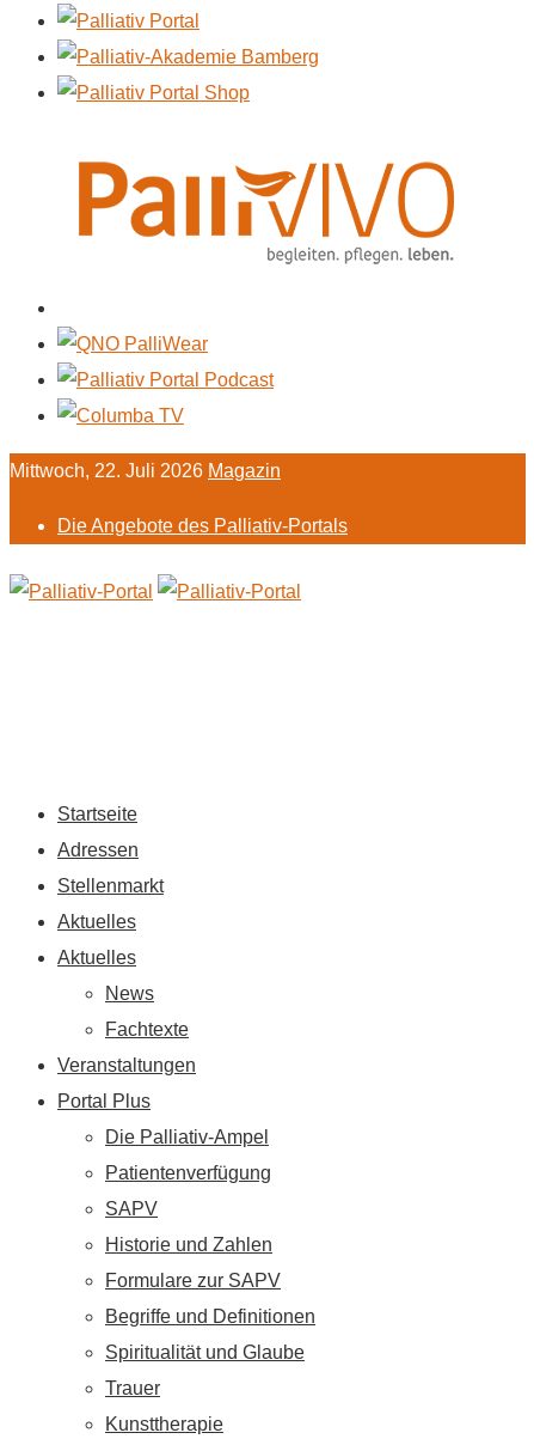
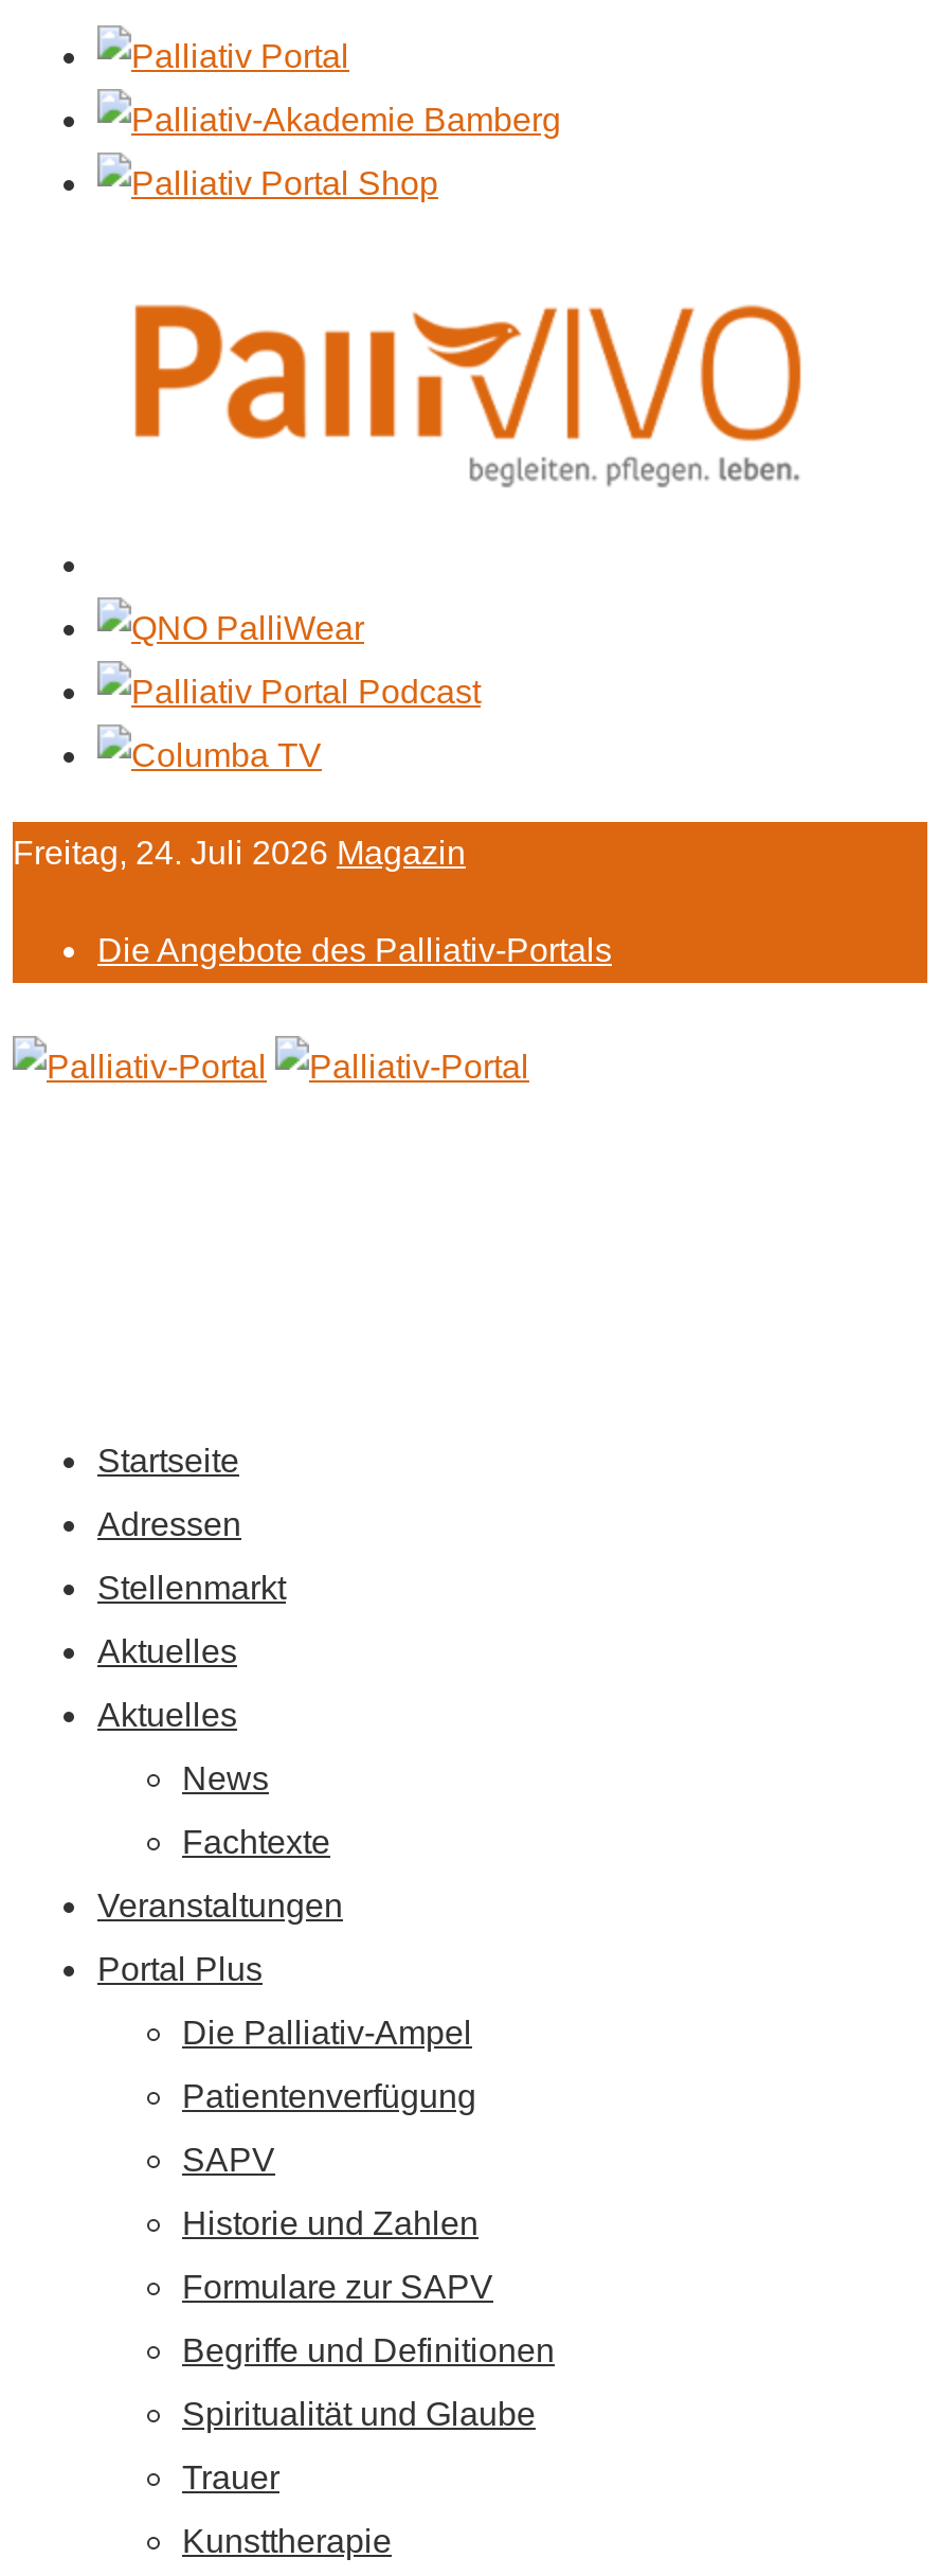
[10,461,281,481] Mittwoch, 22. Juli 2026 Magazin -> [13,835,466,871] Freitag, 24. Juli 2026 Magazin

